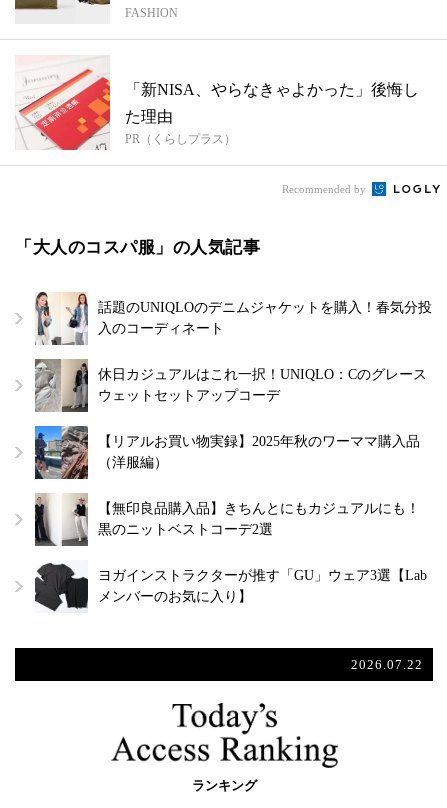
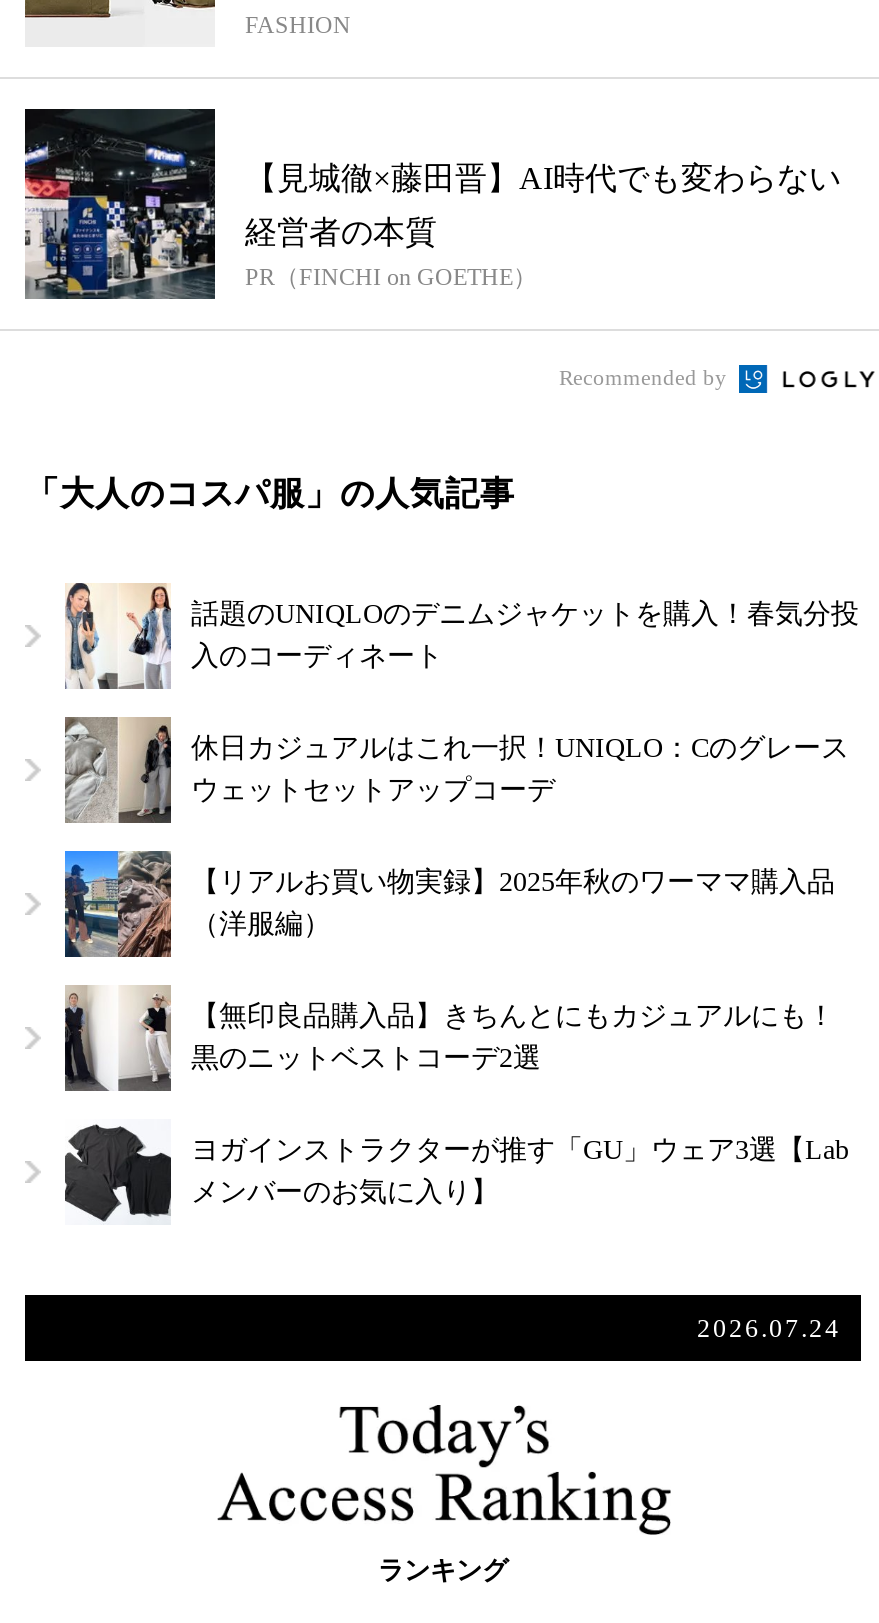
[15,54,419,151] [image] | 「新NISA、やらなきゃよかった」後悔し -> [23,106,841,302] [image] | 【見城徹×藤田晋】AI時代でも変わらない
[125,108,236,146] た理由 | PR（くらしプラス） -> [245,215,537,291] 経営者の本質 | PR（FINCHI on GOETHE）
[351,657,423,672] 2026.07.22 -> [697,1313,841,1343] 2026.07.24

